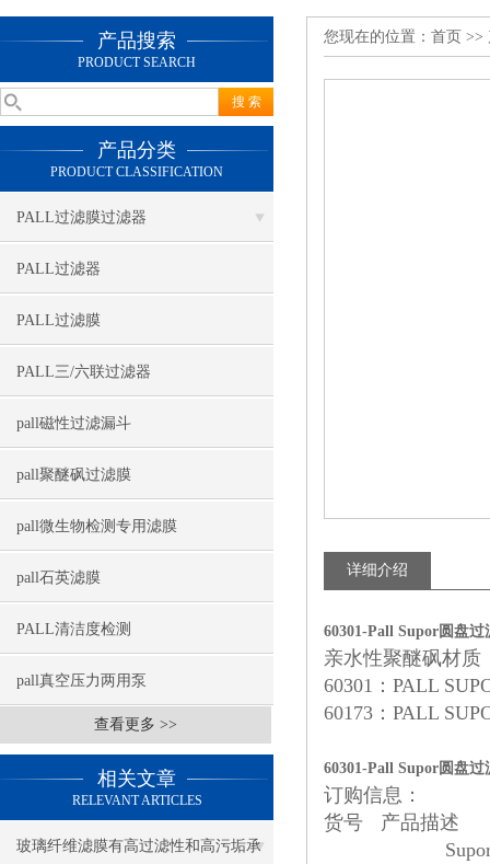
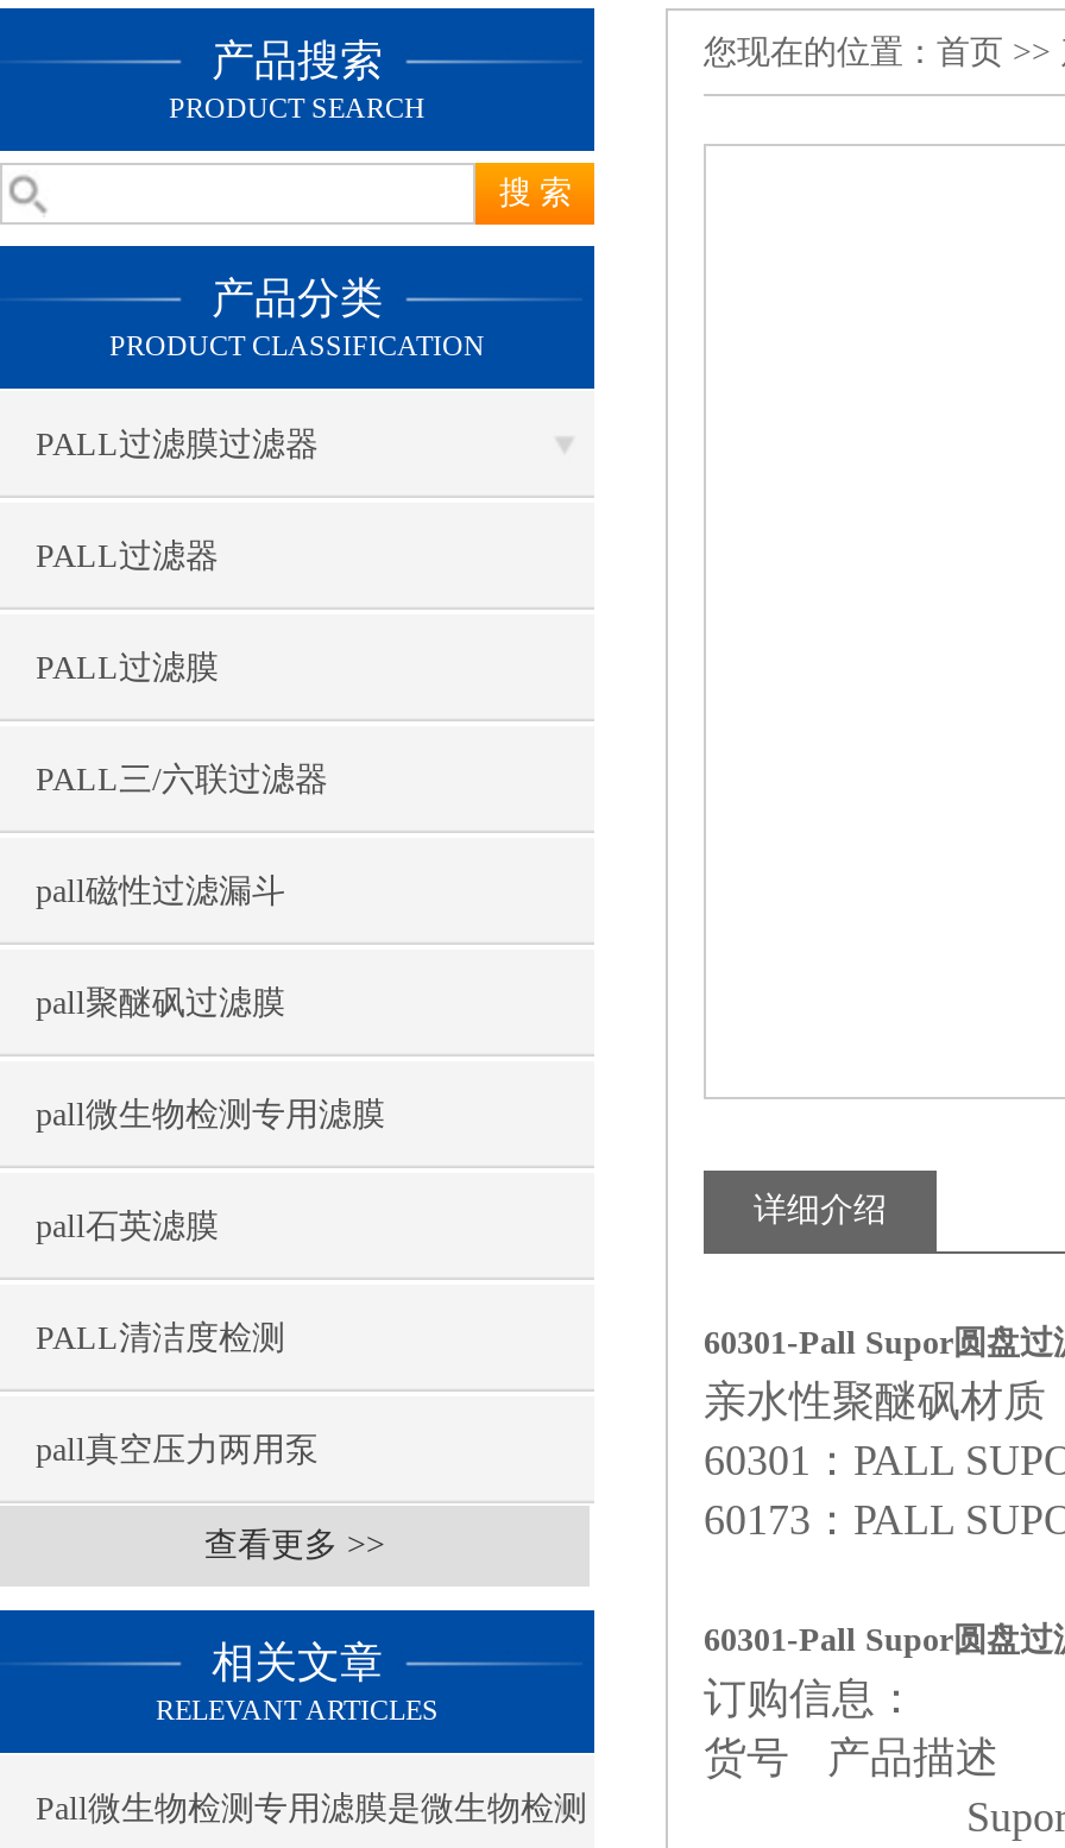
[16,838,261,854] 玻璃纤维滤膜有高过滤性和高污垢承 -> [36,1791,587,1827] Pall微生物检测专用滤膜是微生物检测

